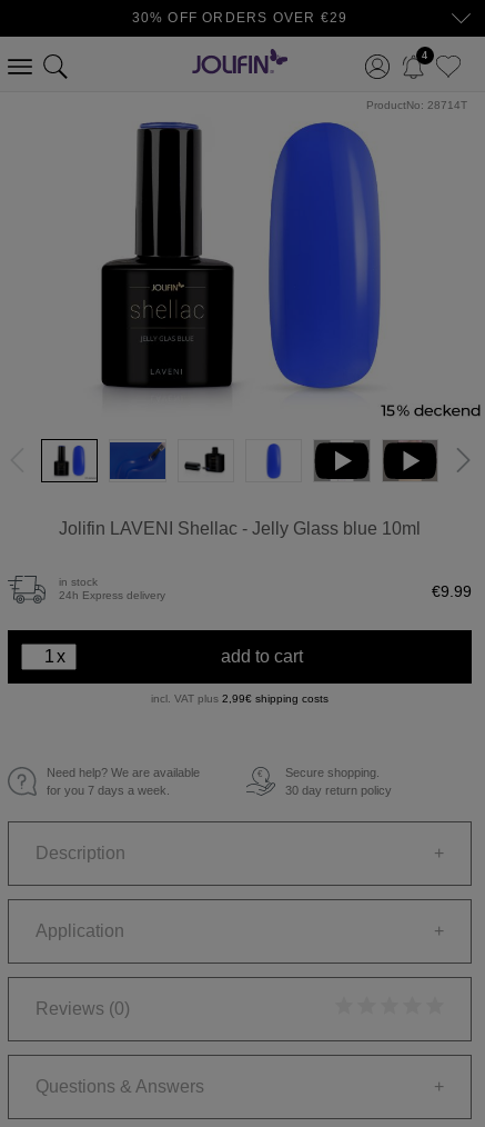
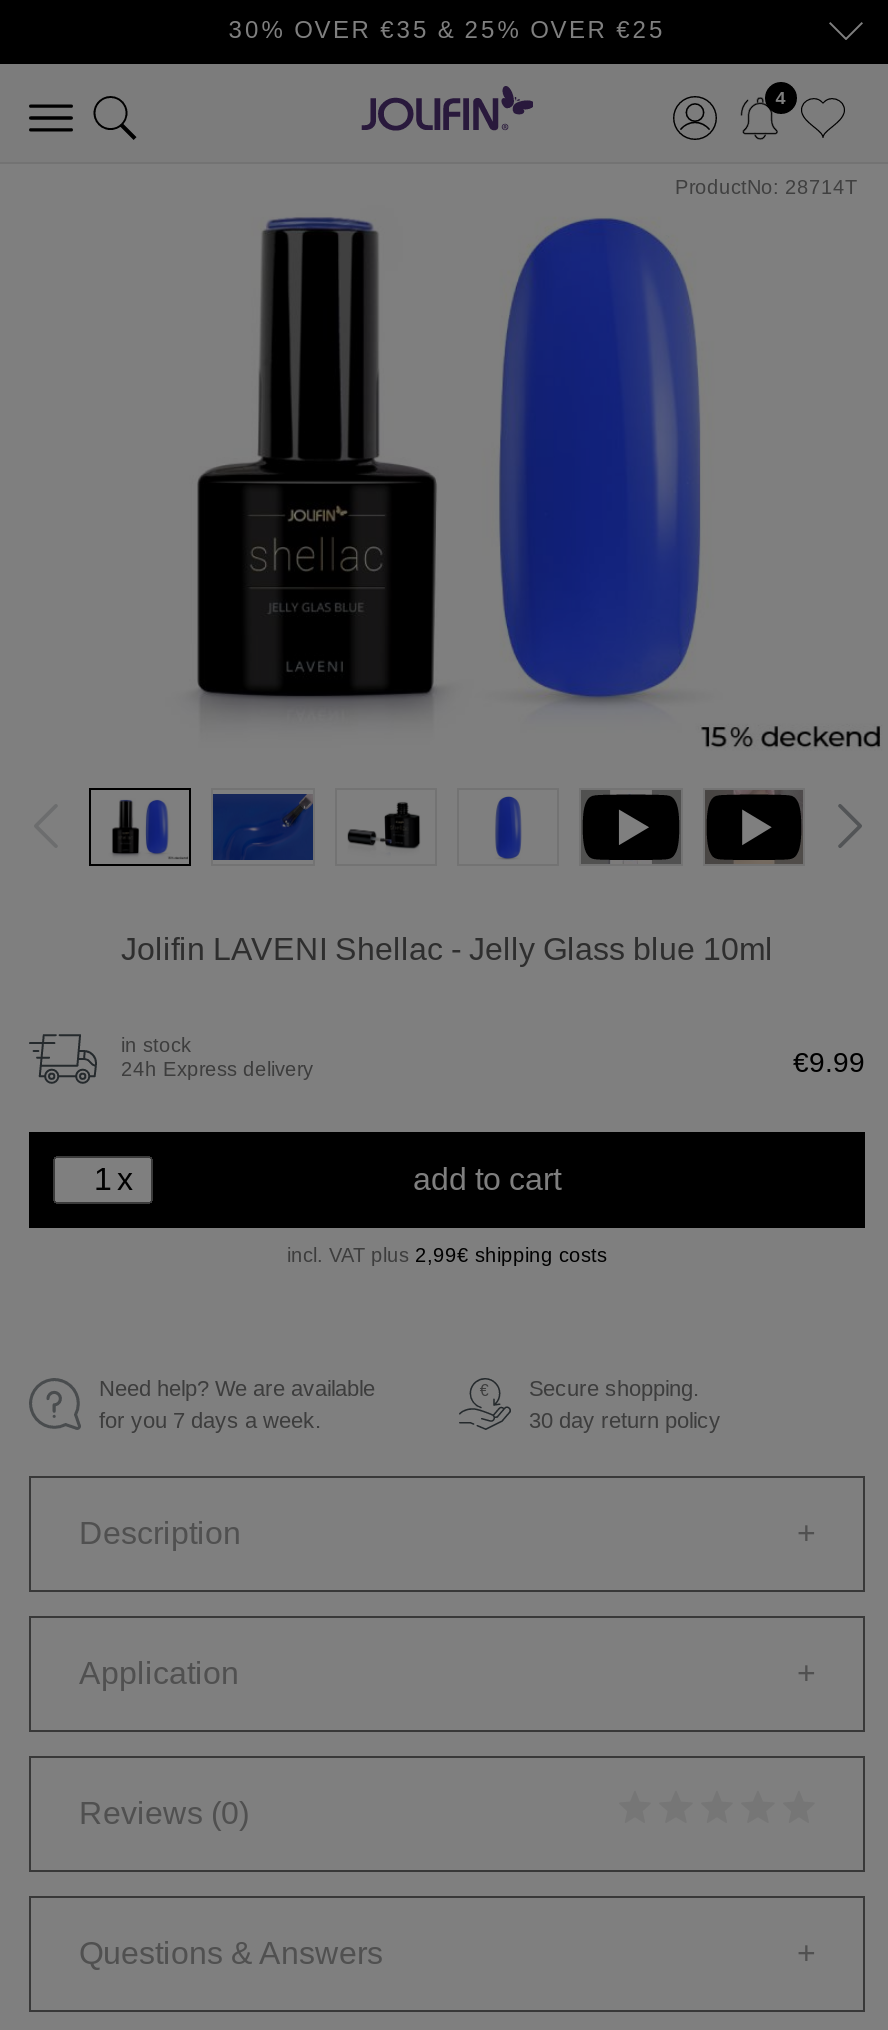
[132,10,348,26] 30% OFF ORDERS OVER €29 -> [229,16,665,44] 30% OVER €35 & 25% OVER €25

